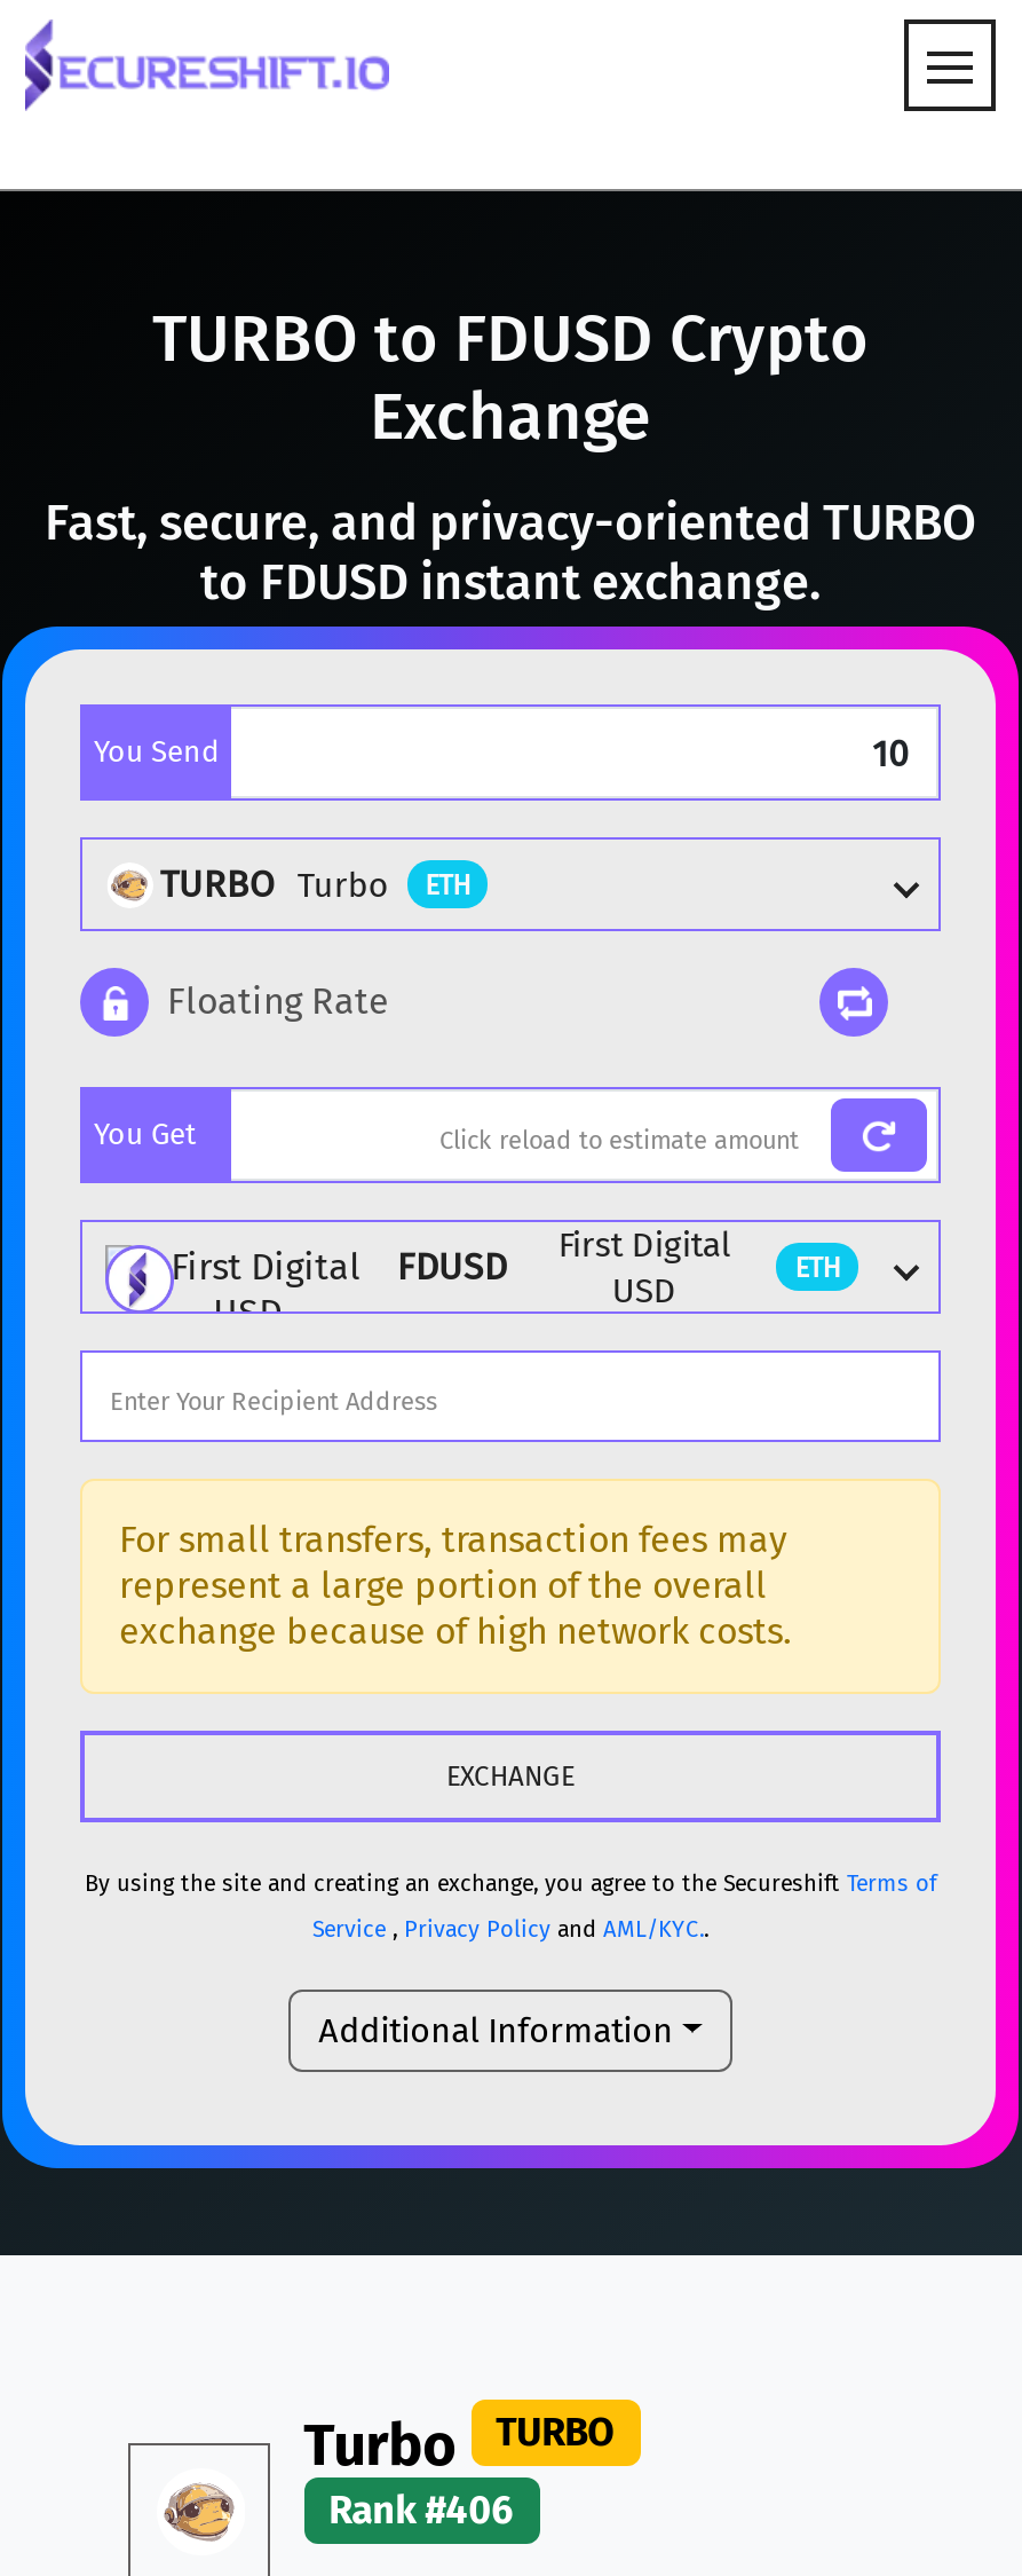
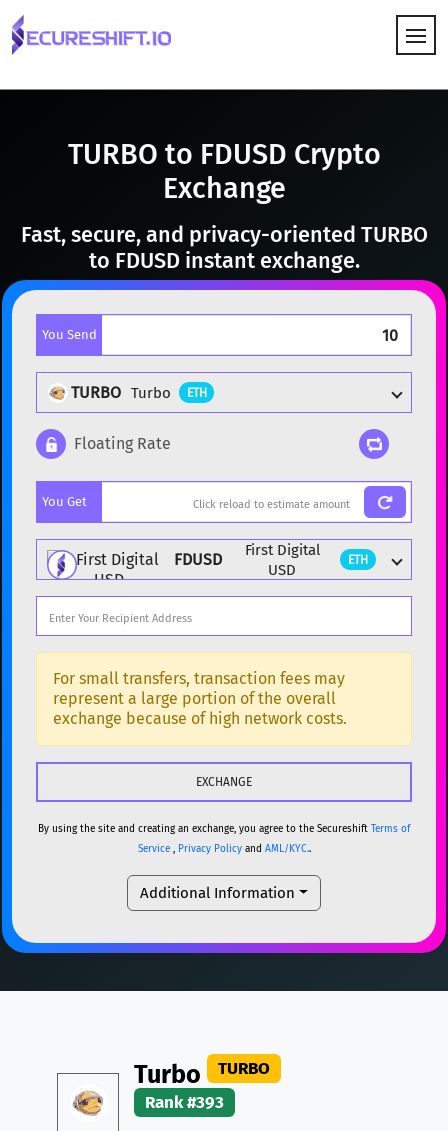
[329,2486,514,2534] Rank #406 -> [145,1092,224,1113] Rank #393

